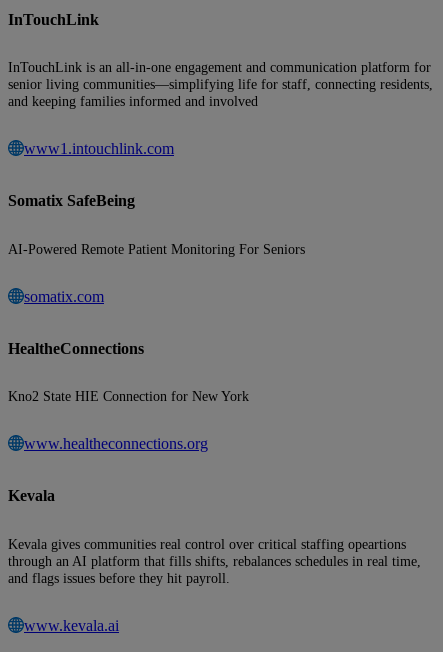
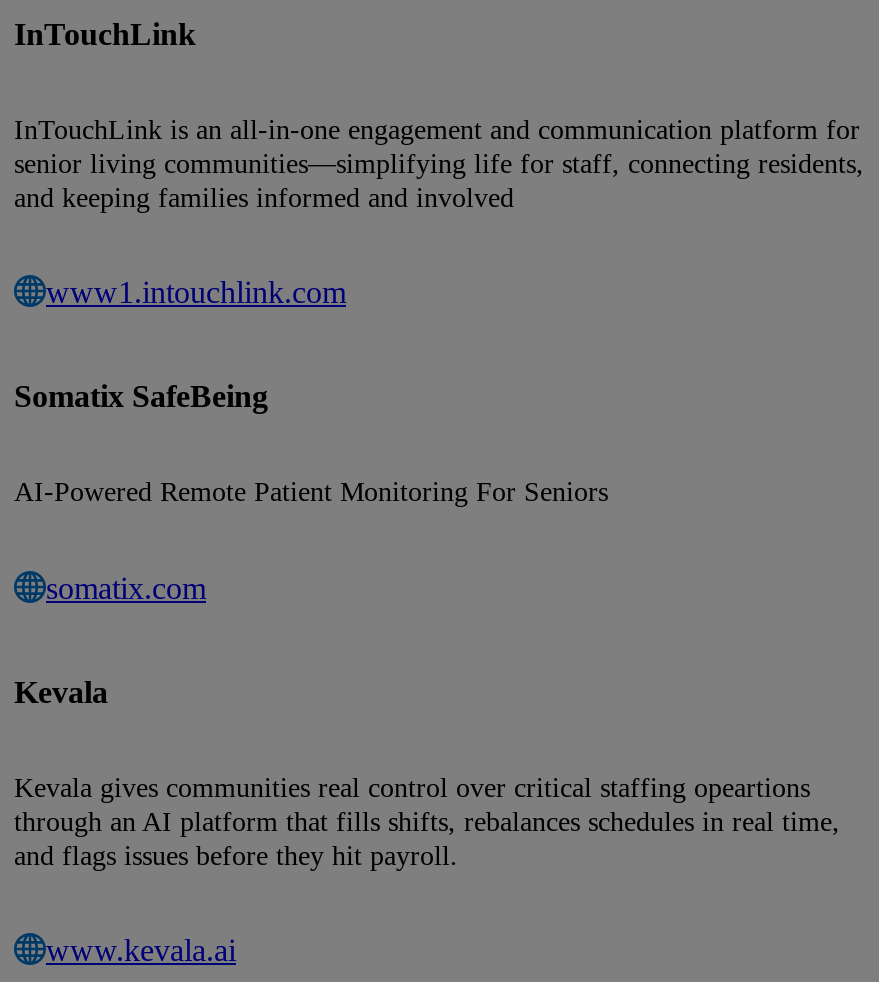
[8,340,249,452] HealtheConnections | Kno2 State HIE Connection for New York | www.healtheconnections.org -> none

